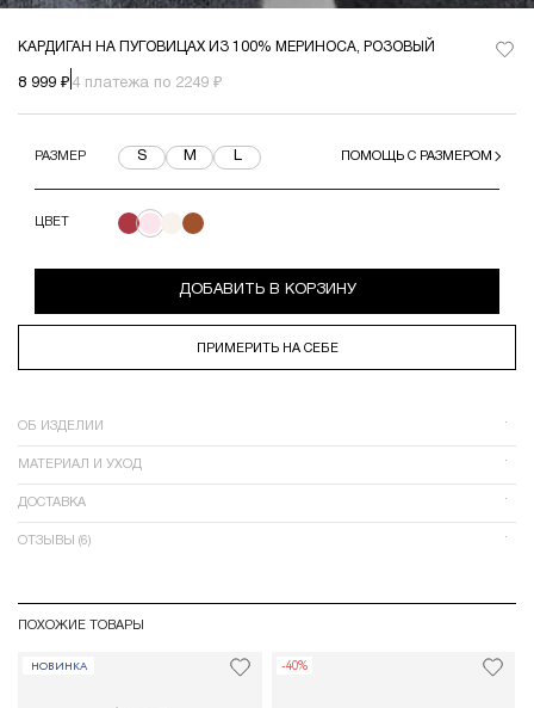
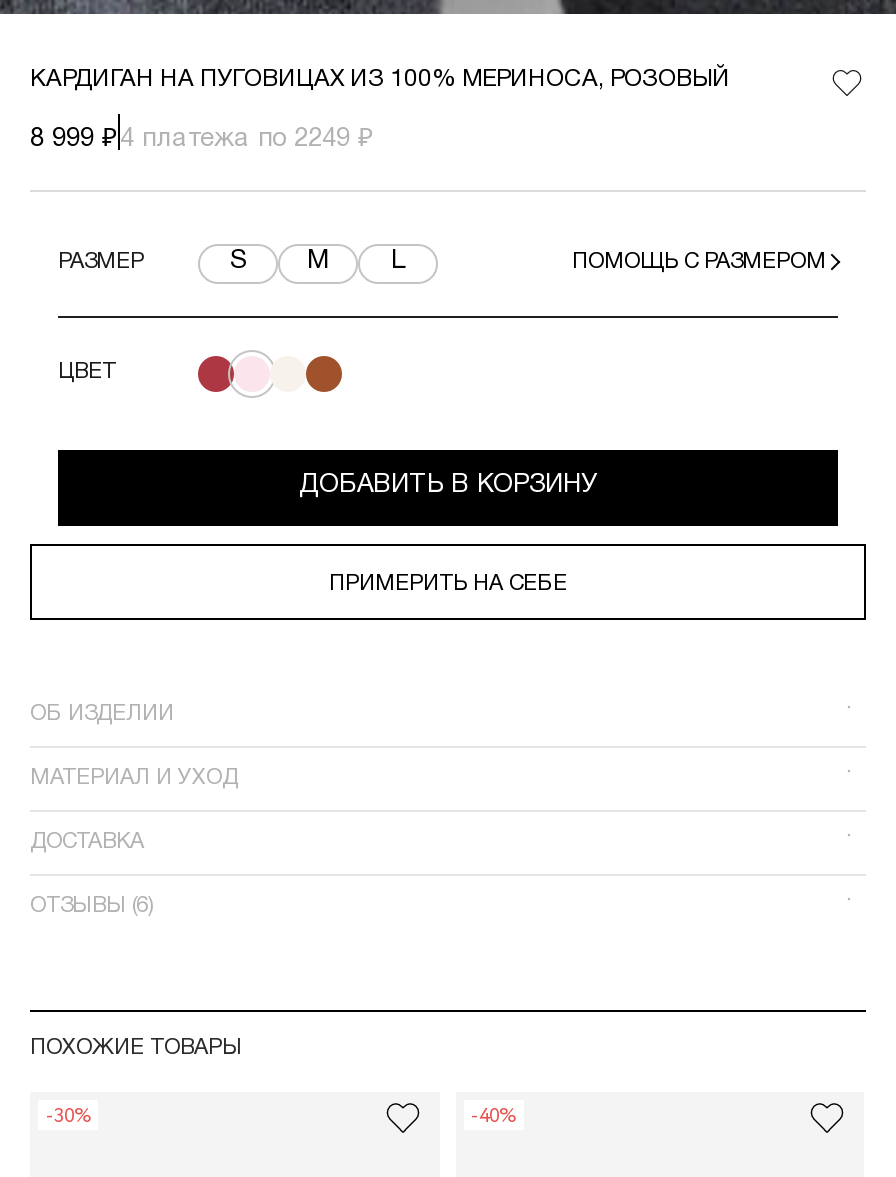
[30,658,86,674] НОВИНКА -> [46,1101,90,1131] -30%

